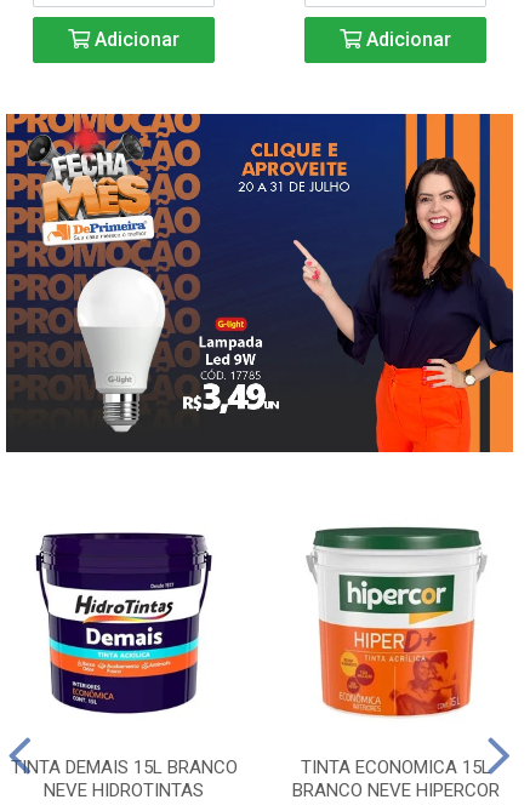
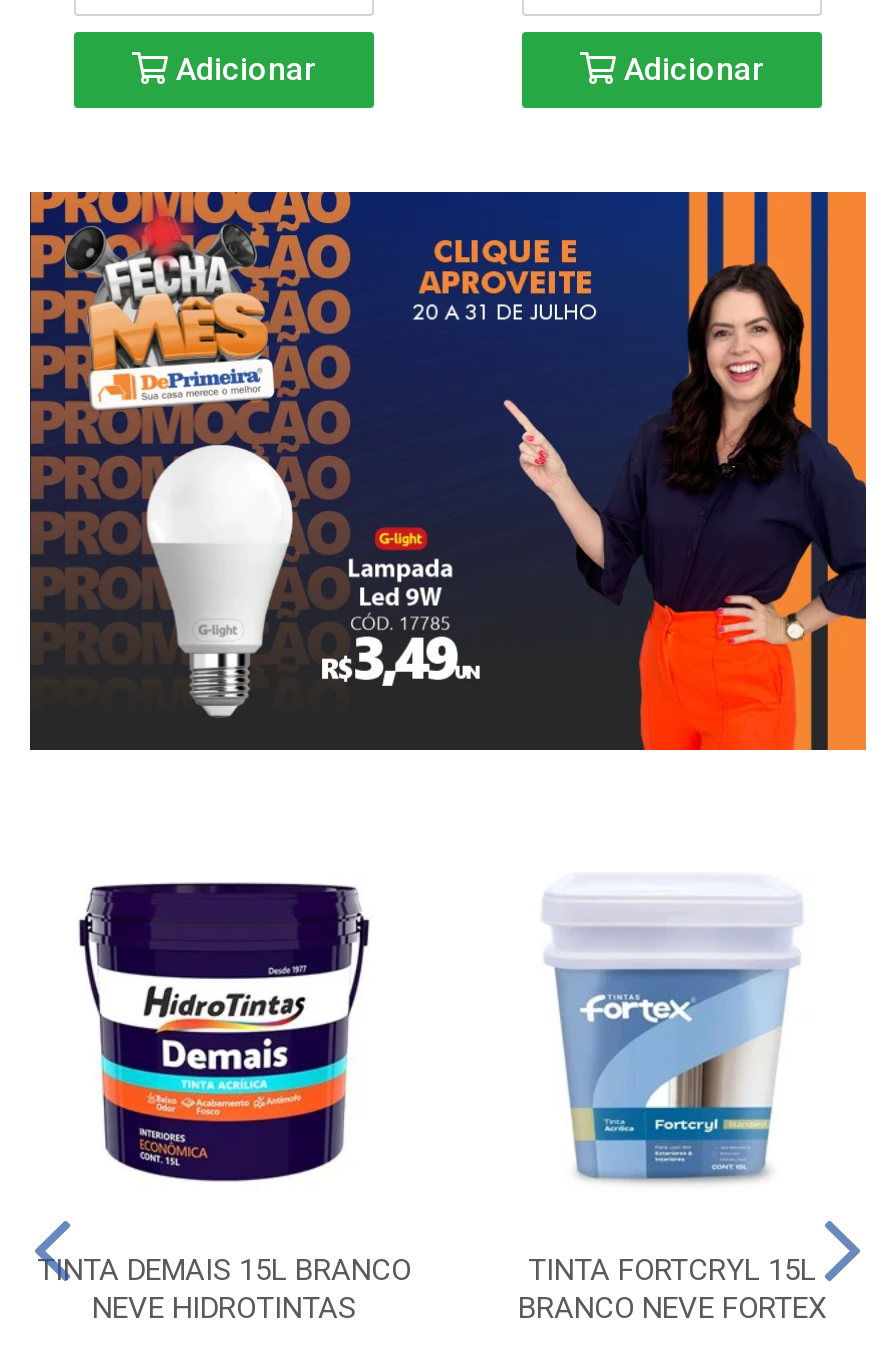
[300,526,491,778] [image] | TINTA ECONOMICA 15L -> [526,874,820,1287] [image] | TINTA FORTCRYL 15L
[292,779,499,801] BRANCO NEVE HIPERCOR -> [518,1289,826,1325] BRANCO NEVE FORTEX

